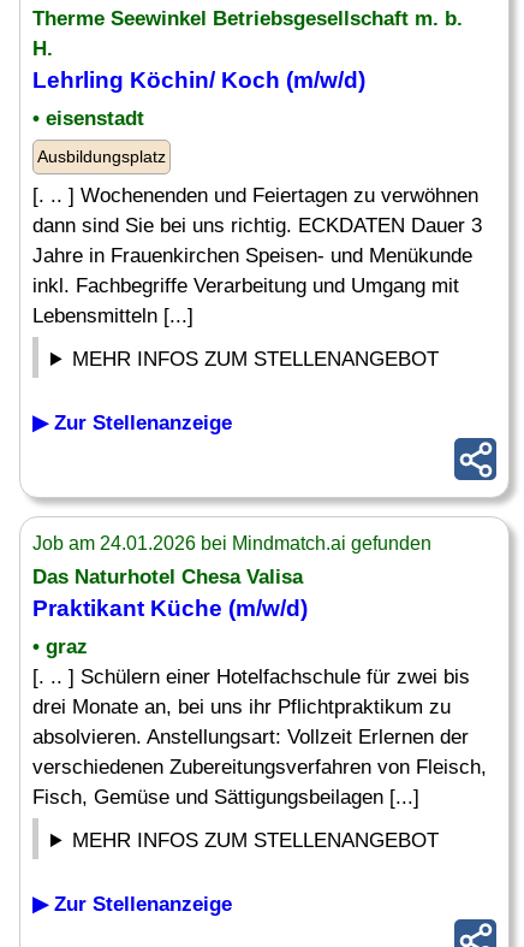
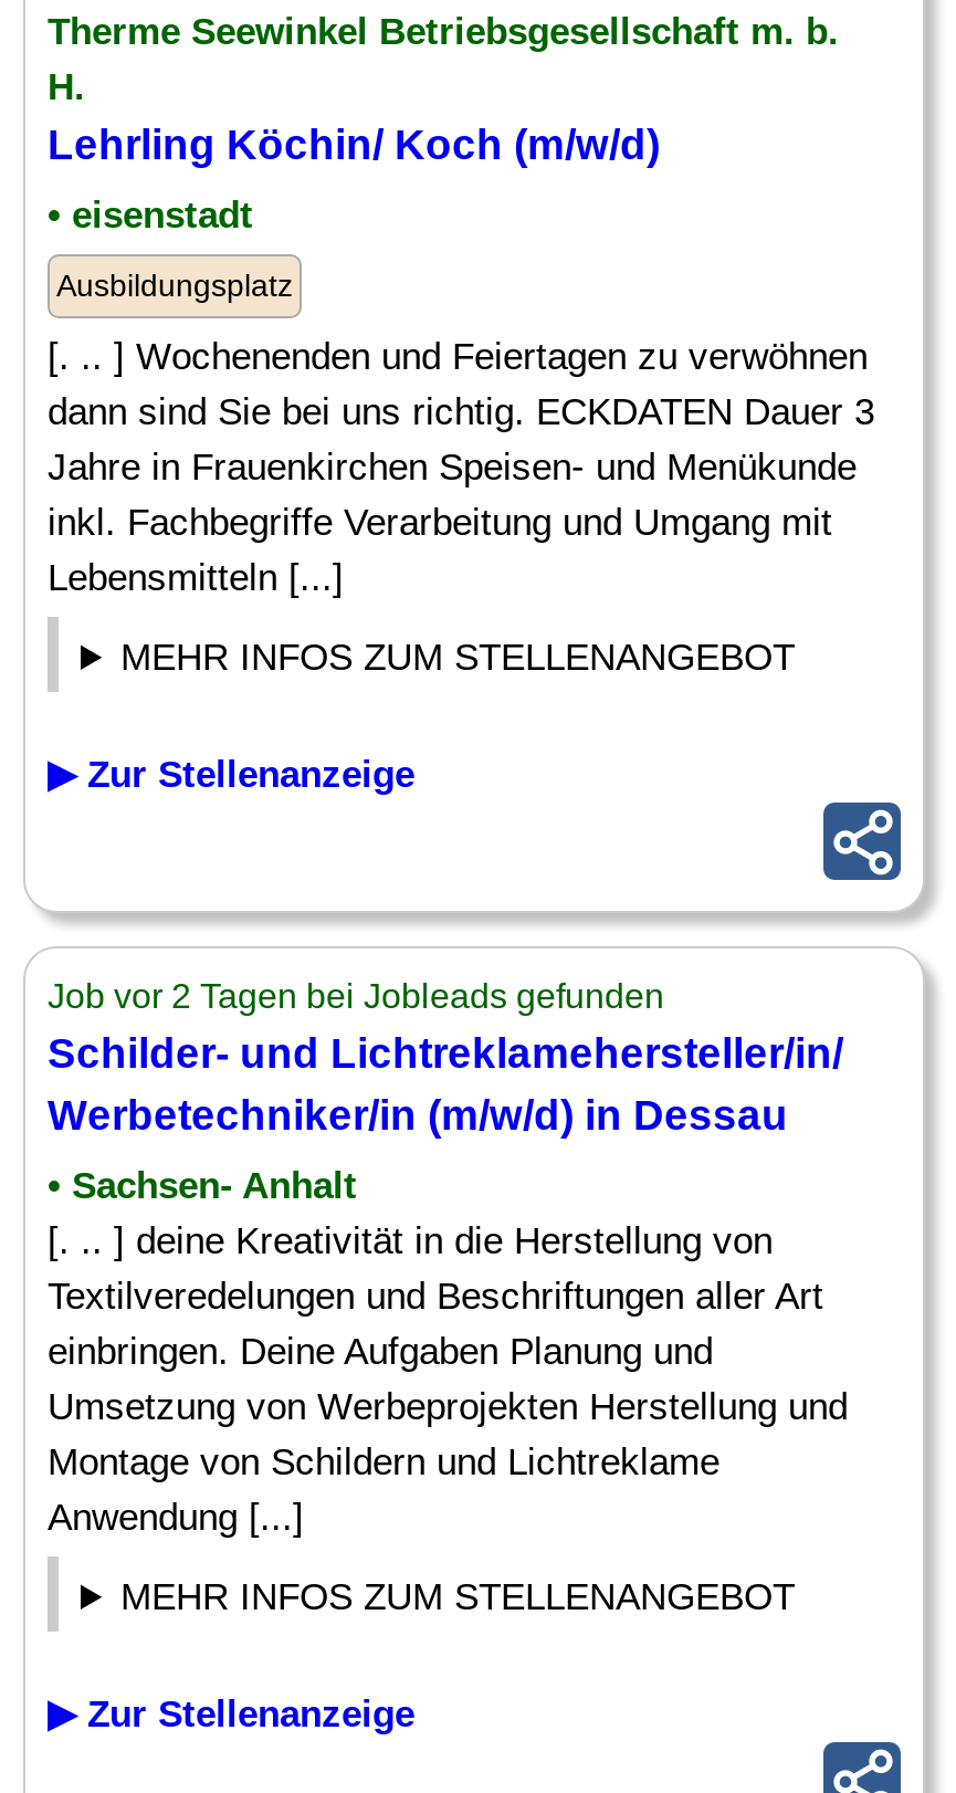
[32,533,487,809] Job am 24.01.2026 bei Mindmatch.ai gefunden | Das Naturhotel Chesa Valisa | Praktikant Küche (m/w/d) | • graz | [. .. ] Schülern einer Hotelfachschule für zwei bis | drei Monate an, bei uns ihr Pflichtpraktikum zu | absolvieren. Anstellungsart: Vollzeit Erlernen der | verschiedenen Zubereitungsverfahren von Fleisch, | Fisch, Gemüse und Sättigungsbeilagen [...] -> [48,977,848,1539] Job vor 2 Tagen bei Jobleads gefunden | Schilder- und Lichtreklamehersteller/in/ | Werbetechniker/in (m/w/d) in Dessau | • Sachsen- Anhalt | [. .. ] deine Kreativität in die Herstellung von | Textilveredelungen und Beschriftungen aller Art | einbringen. Deine Aufgaben Planung und | Umsetzung von Werbeprojekten Herstellung und | Montage von Schildern und Lichtreklame | Anwendung [...]

